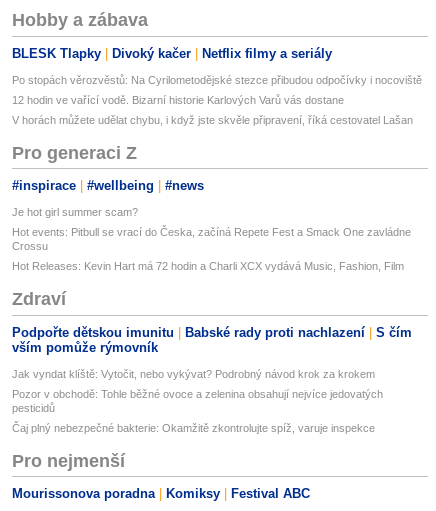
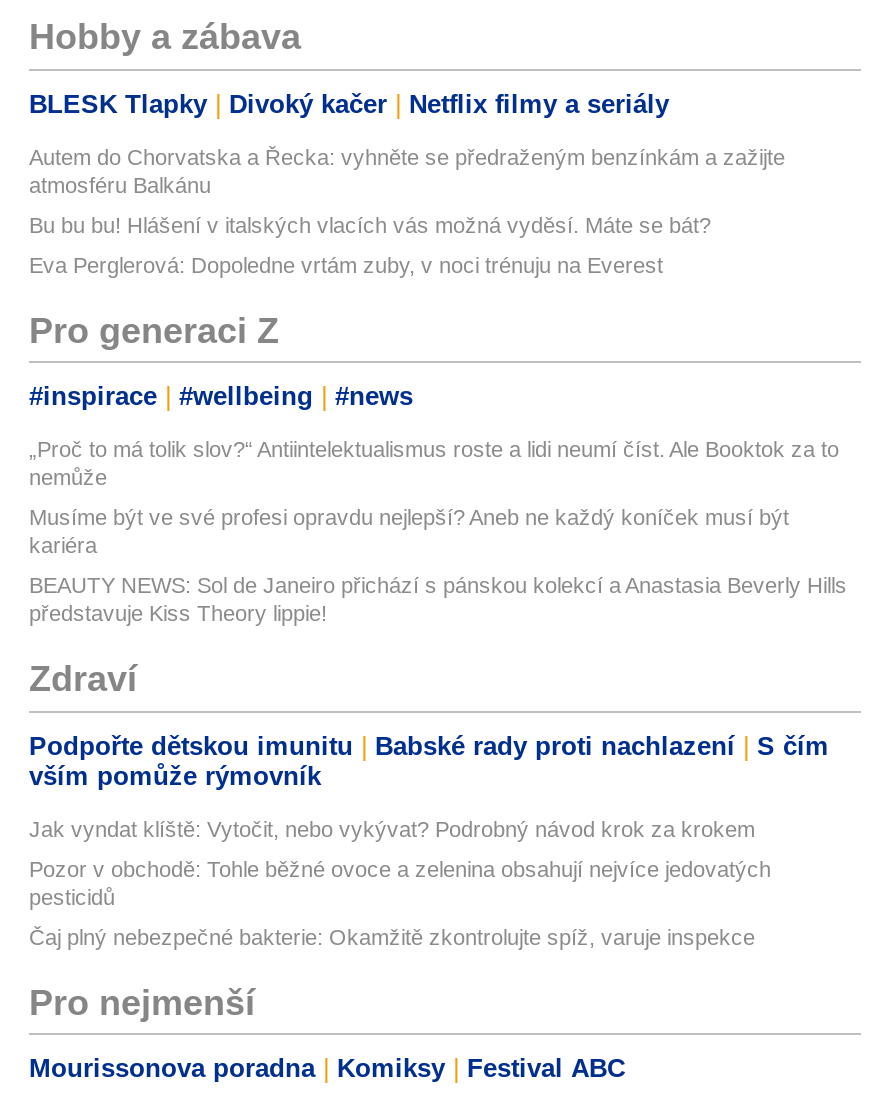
[12,74,422,86] Po stopách věrozvěstů: Na Cyrilometodějské stezce přibudou odpočívky i nocoviště -> [29,145,785,197] Autem do Chorvatska a Řecka: vyhněte se předraženým benzínkám a zažijte | atmosféru Balkánu
[12,94,344,106] 12 hodin ve vařící vodě. Bizarní historie Karlových Varů vás dostane -> [29,213,711,237] Bu bu bu! Hlášení v italských vlacích vás možná vyděsí. Máte se bát?
[12,114,413,126] V horách můžete udělat chybu, i když jste skvěle připravení, říká cestovatel Lašan -> [29,253,663,277] Eva Perglerová: Dopoledne vrtám zuby, v noci trénuju na Everest
[12,206,138,218] Je hot girl summer scam? -> [29,438,839,490] „Proč to má tolik slov?“ Antiintelektualismus roste a lidi neumí číst. Ale Booktok za to | nemůže
[12,226,411,252] Hot events: Pitbull se vrací do Česka, začíná Repete Fest a Smack One zavládne | Crossu -> [29,506,789,558] Musíme být ve své profesi opravdu nejlepší? Aneb ne každý koníček musí být | kariéra
[12,260,404,272] Hot Releases: Kevin Hart má 72 hodin a Charli XCX vydává Music, Fashion, Film -> [29,574,847,626] BEAUTY NEWS: Sol de Janeiro přichází s pánskou kolekcí a Anastasia Beverly Hills | představuje Kiss Theory lippie!

